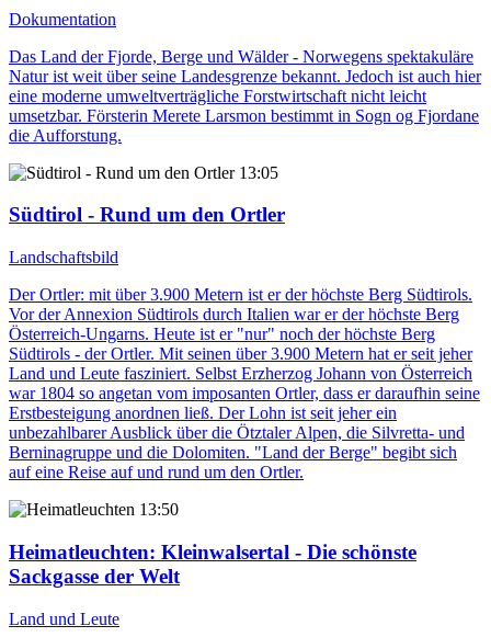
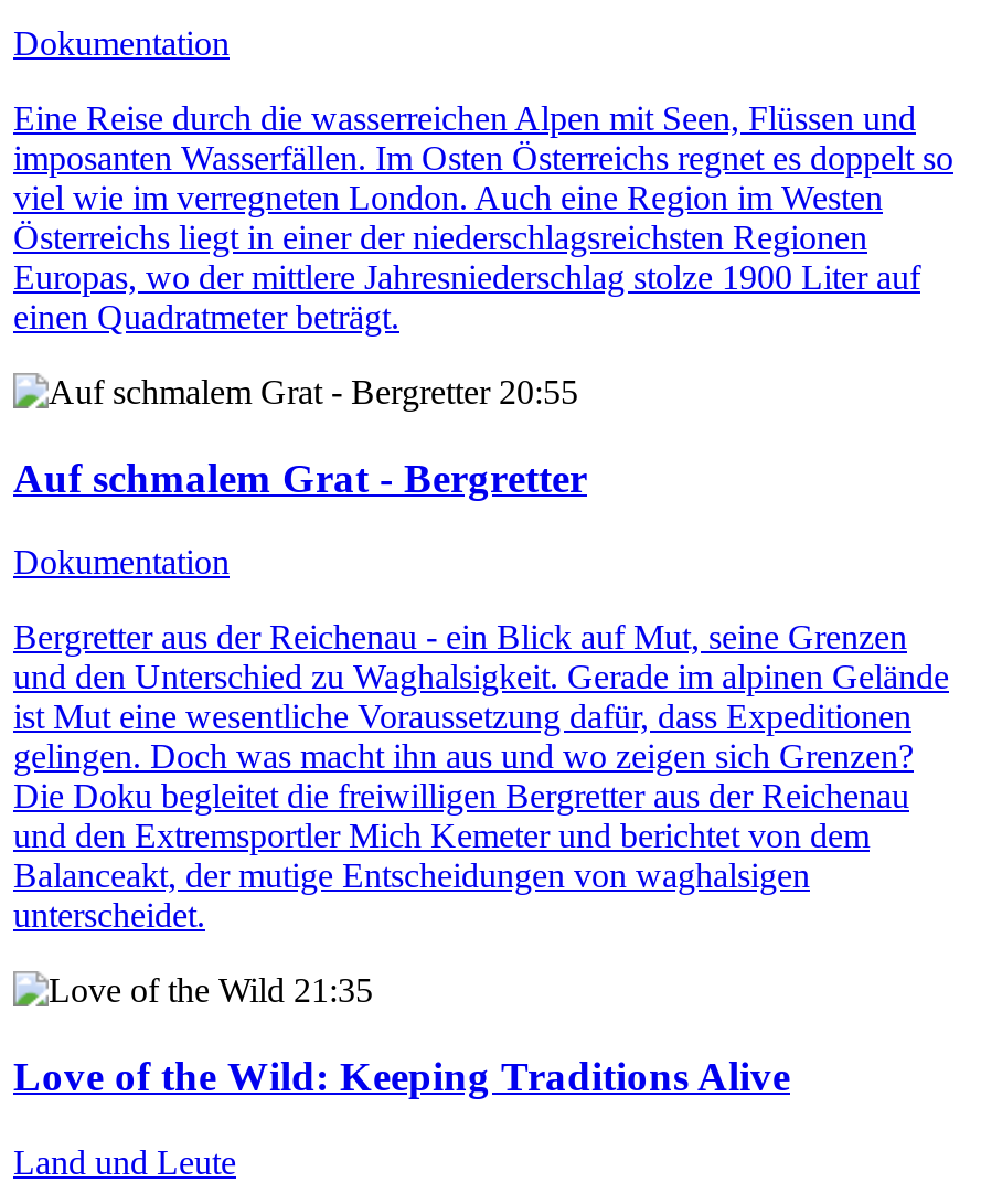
[9,47,481,144] Das Land der Fjorde, Berge und Wälder - Norwegens spektakuläre | Natur ist weit über seine Landesgrenze bekannt. Jedoch ist auch hier | eine moderne umweltverträgliche Forstwirtschaft nicht leicht | umsetzbar. Försterin Merete Larsmon bestimmt in Sogn og Fjordane | die Aufforstung. -> [13,99,953,335] Eine Reise durch die wasserreichen Alpen mit Seen, Flüssen und | imposanten Wasserfällen. Im Osten Österreichs regnet es doppelt so | viel wie im verregneten London. Auch eine Region im Westen | Österreichs liegt in einer der niederschlagsreichsten Regionen | Europas, wo der mittlere Jahresniederschlag stolze 1900 Liter auf | einen Quadratmeter beträgt.
[239,163,278,182] 13:05 -> [499,372,578,410] 20:55
[9,203,285,226] Südtirol - Rund um den Ortler -> [13,453,587,500] Auf schmalem Grat - Bergretter
[9,248,118,267] Landschaftsbild -> [13,543,230,581] Dokumentation
[9,285,480,481] Der Ortler: mit über 3.900 Metern ist er der höchste Berg Südtirols. | Vor der Annexion Südtirols durch Italien war er der höchste Berg | Österreich-Ungarns. Heute ist er "nur" noch der höchste Berg | Südtirols - der Ortler. Mit seinen über 3.900 Metern hat er seit jeher | Land und Leute fasziniert. Selbst Erzherzog Johann von Österreich | war 1804 so angetan vom imposanten Ortler, dass er daraufhin seine | Erstbesteigung anordnen ließ. Der Lohn ist seit jeher ein | unbezahlbarer Ausblick über die Ötztaler Alpen, die Silvretta- und | Berninagruppe und die Dolomiten. "Land der Berge" begibt sich | auf eine Reise auf und rund um den Ortler. -> [13,618,949,934] Bergretter aus der Reichenau - ein Blick auf Mut, seine Grenzen | und den Unterschied zu Waghalsigkeit. Gerade im alpinen Gelände | ist Mut eine wesentliche Voraussetzung dafür, dass Expeditionen | gelingen. Doch was macht ihn aus und wo zeigen sich Grenzen? | Die Doku begleitet die freiwilligen Bergretter aus der Reichenau | und den Extremsportler Mich Kemeter und berichtet von dem | Balanceakt, der mutige Entscheidungen von waghalsigen | unterscheidet.
[139,500,179,519] 13:50 -> [294,971,373,1009] 21:35
[9,540,416,587] Heimatleuchten: Kleinwalsertal - Die schönste | Sackgasse der Welt -> [13,1052,790,1099] Love of the Wild: Keeping Traditions Alive

